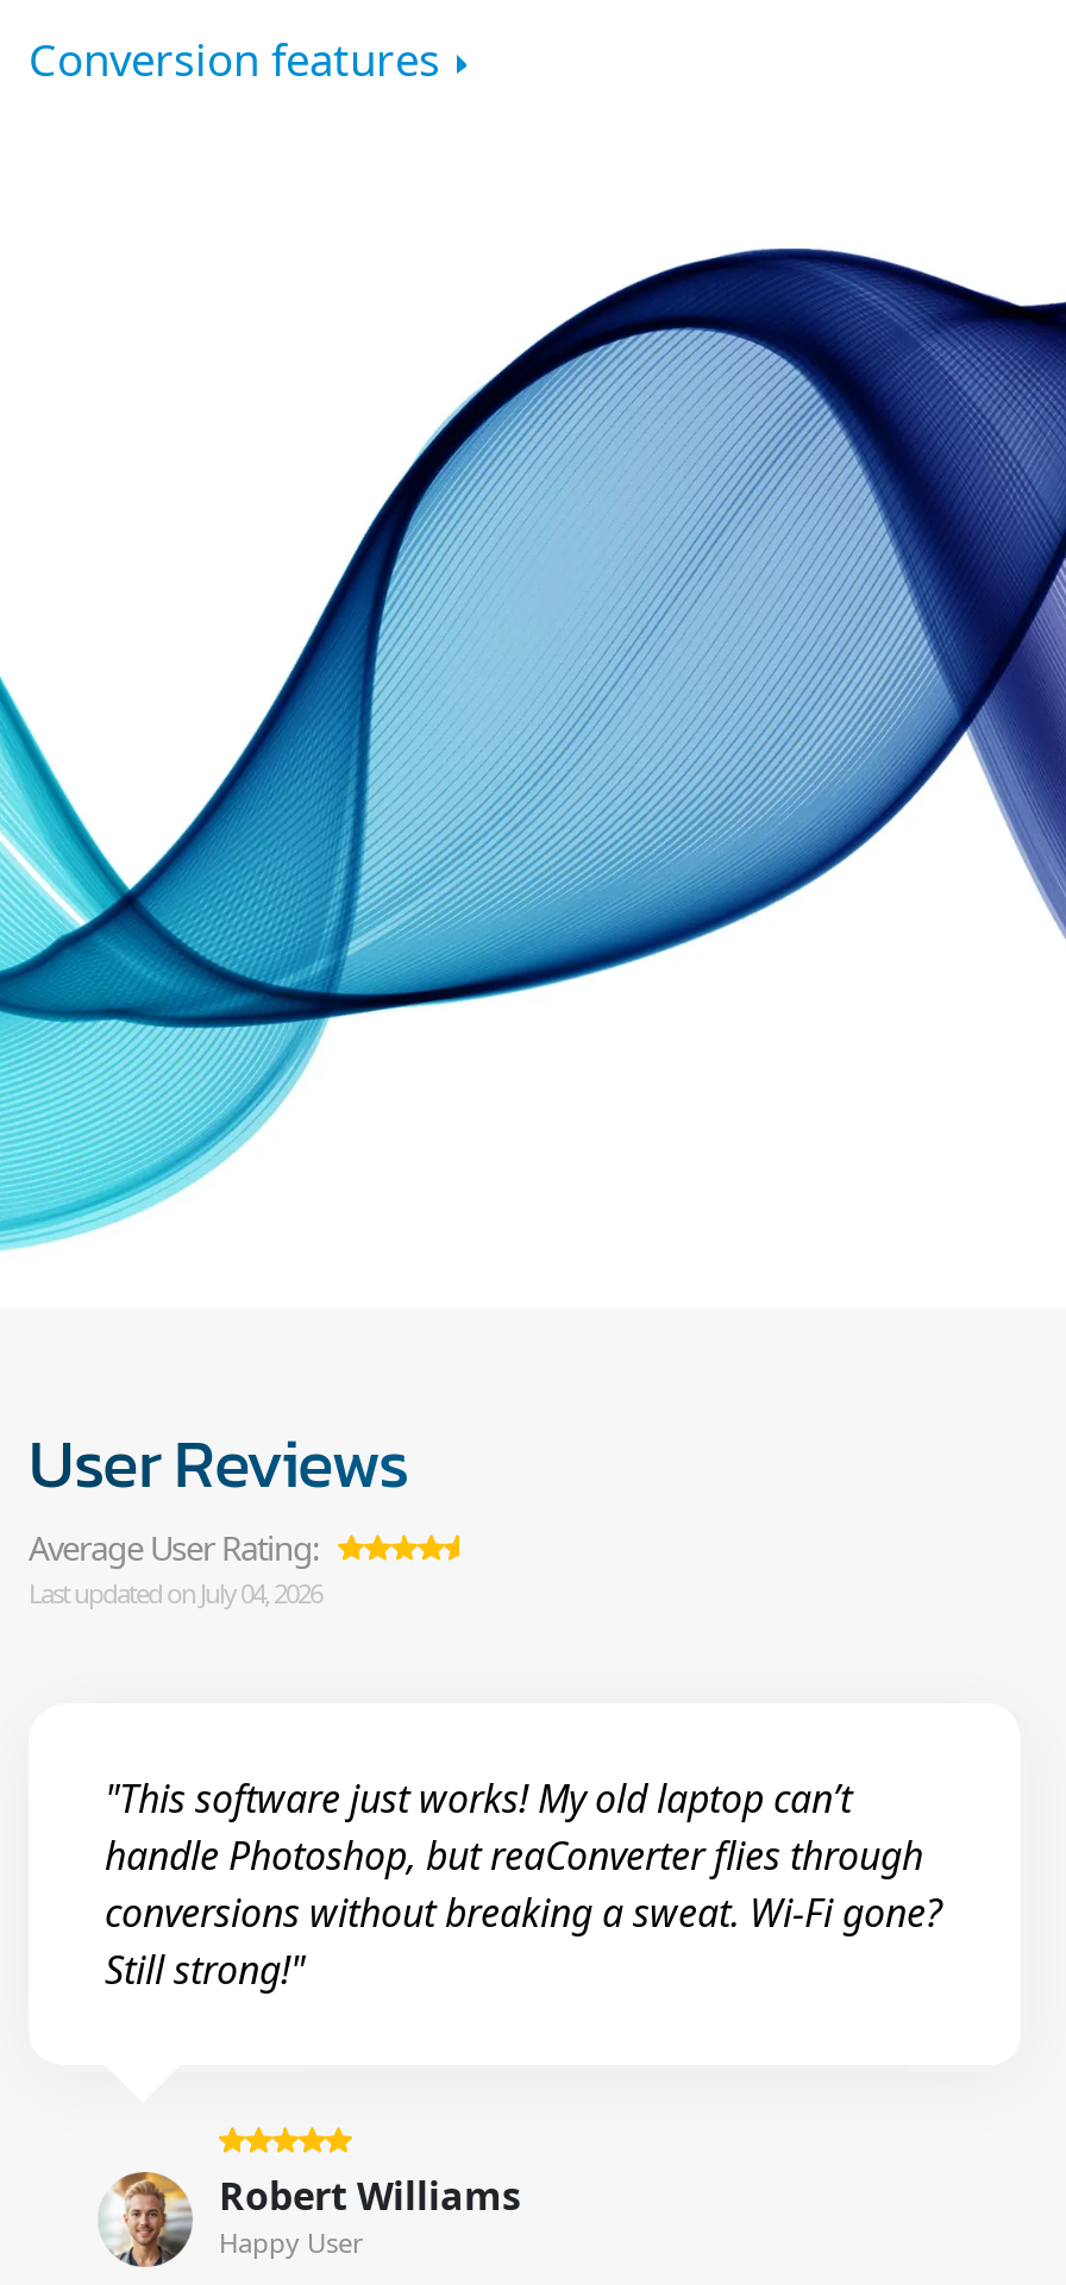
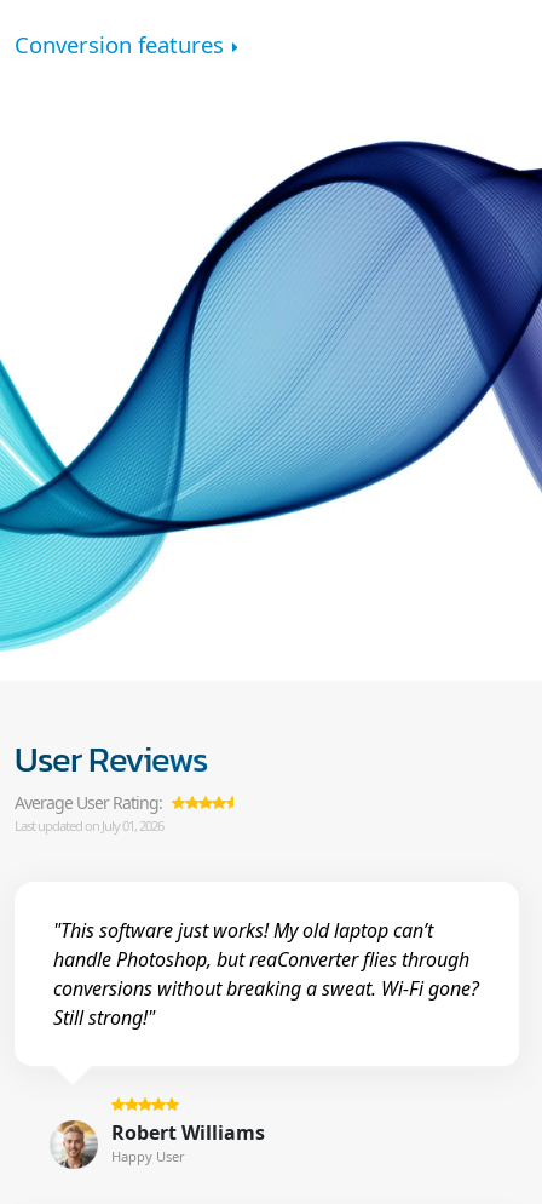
[29,1574,321,1610] Last updated on July 04, 2026 -> [15,816,163,834] Last updated on July 01, 2026

